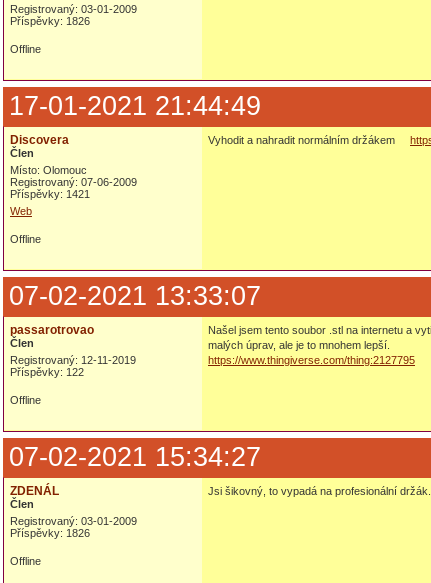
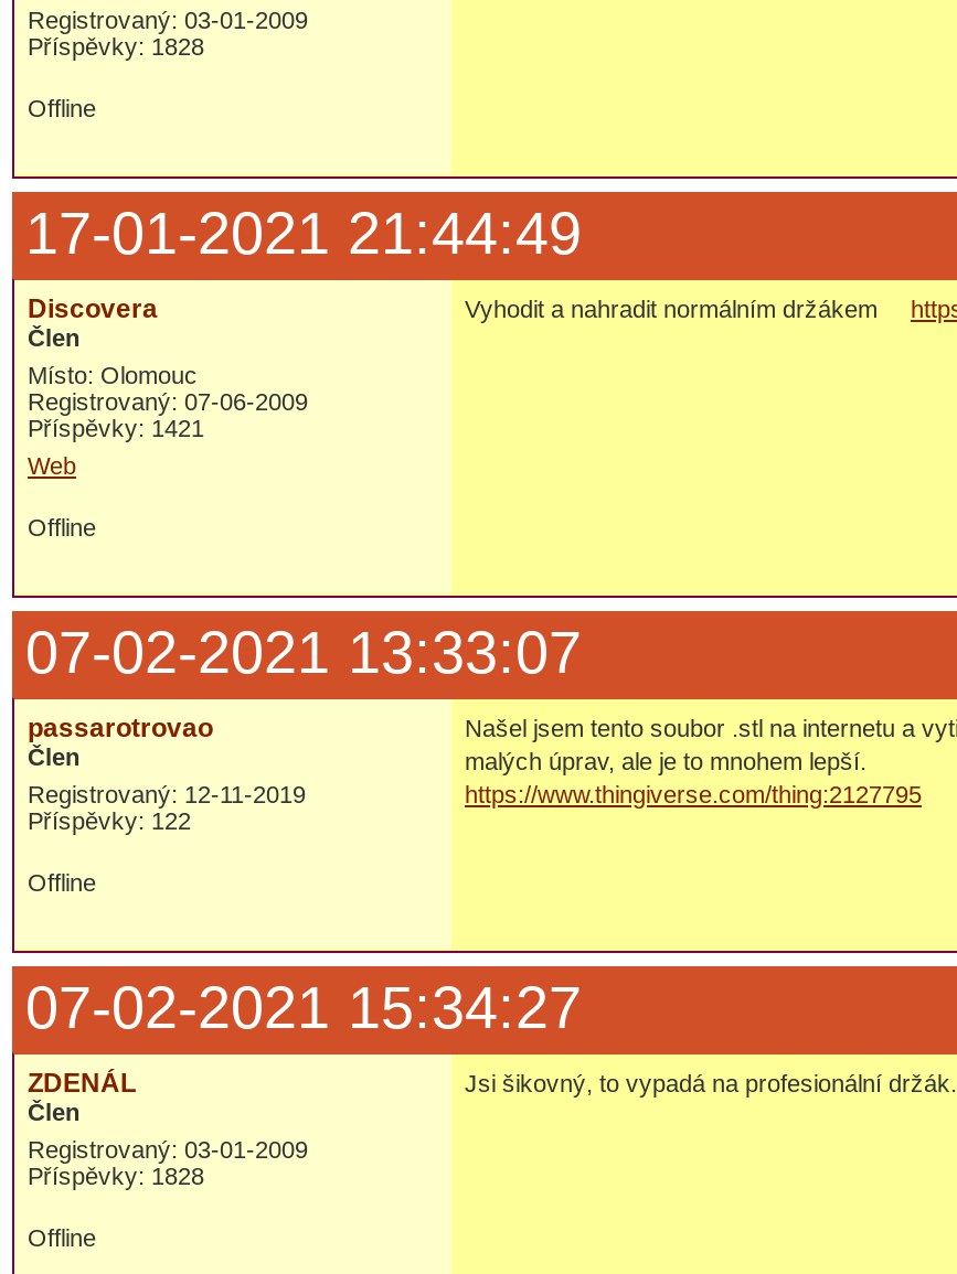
[10,15,90,27] Příspěvky: 1826 -> [28,33,204,60] Příspěvky: 1828
[10,527,90,539] Příspěvky: 1826 -> [28,1163,204,1189] Příspěvky: 1828

